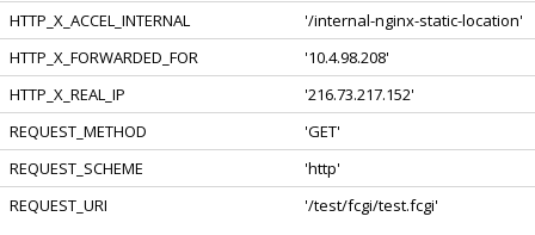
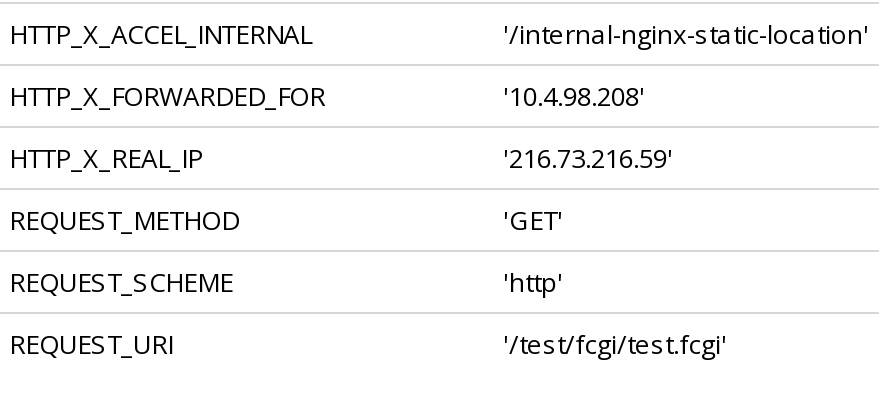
[305,84,414,105] '216.73.217.152' -> [503,140,673,176] '216.73.216.59'

